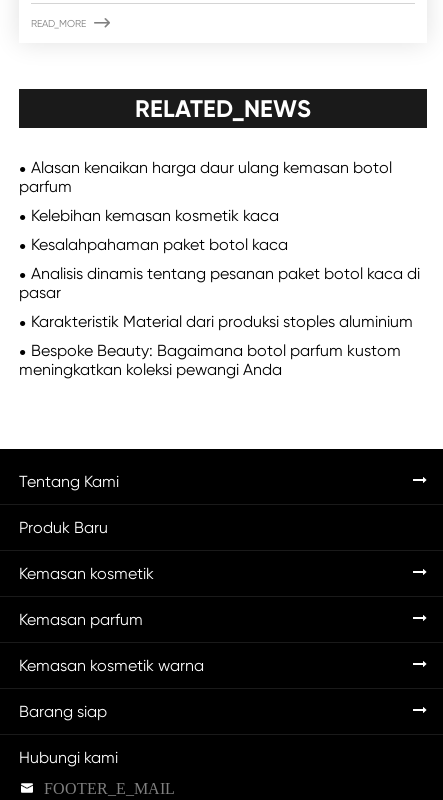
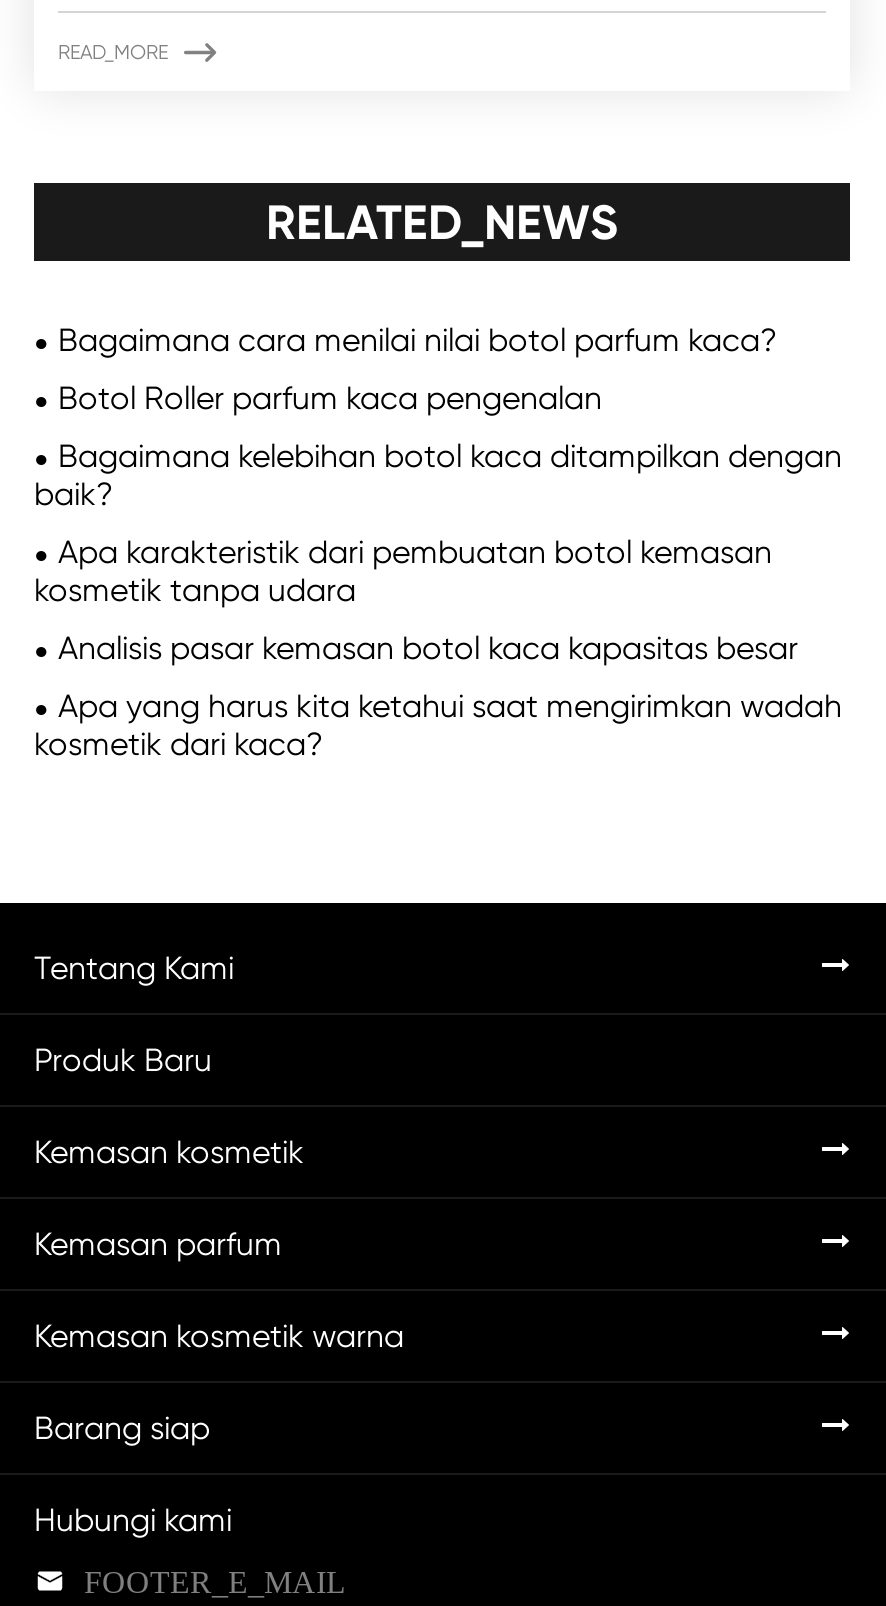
[19,157,392,195] Alasan kenaikan harga daur ulang kemasan botol | parfum -> [58,321,778,359] Bagaimana cara menilai nilai botol parfum kaca?
[31,205,279,224] Kelebihan kemasan kosmetik kaca -> [58,379,602,417] Botol Roller parfum kaca pengenalan
[31,234,288,253] Kesalahpahaman paket botol kaca -> [34,437,842,513] Bagaimana kelebihan botol kaca ditampilkan dengan | baik?
[19,263,420,301] Analisis dinamis tentang pesanan paket botol kaca di | pasar -> [34,533,772,609] Apa karakteristik dari pembuatan botol kemasan | kosmetik tanpa udara
[31,311,413,330] Karakteristik Material dari produksi stoples aluminium -> [58,629,798,667] Analisis pasar kemasan botol kaca kapasitas besar
[19,340,401,378] Bespoke Beauty: Bagaimana botol parfum kustom | meningkatkan koleksi pewangi Anda -> [34,687,842,763] Apa yang harus kita ketahui saat mengirimkan wadah | kosmetik dari kaca?

